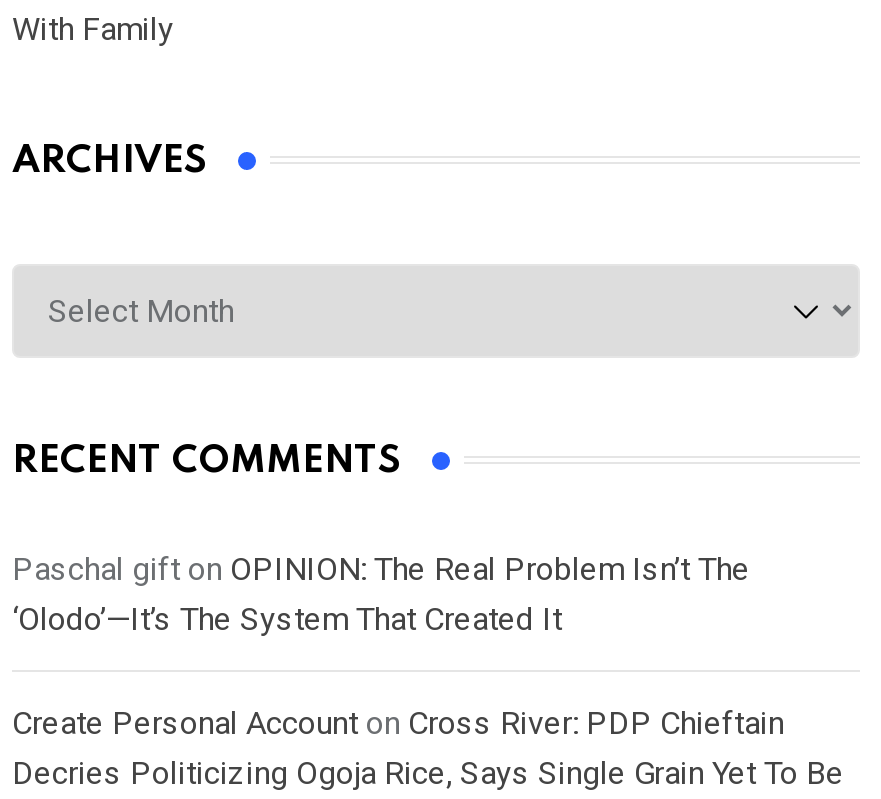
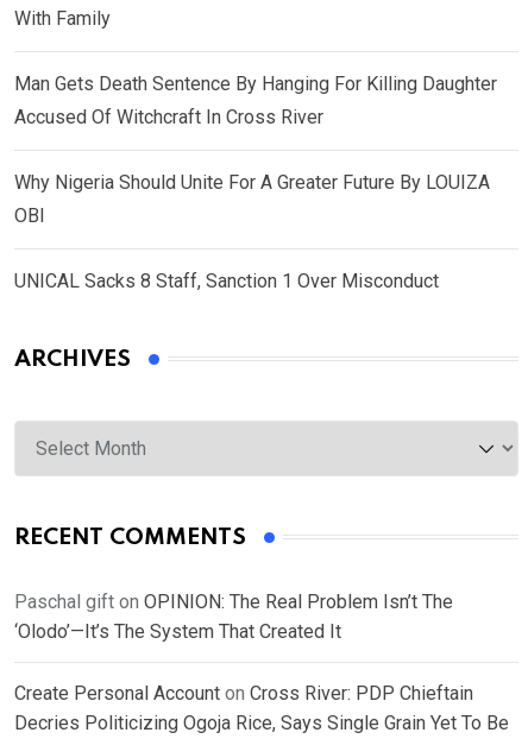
none -> [14,72,497,292] Man Gets Death Sentence By Hanging For Killing Daughter | Accused Of Witchcraft In Cross River | Why Nigeria Should Unite For A Greater Future By LOUIZA | OBI | UNICAL Sacks 8 Staff, Sanction 1 Over Misconduct

